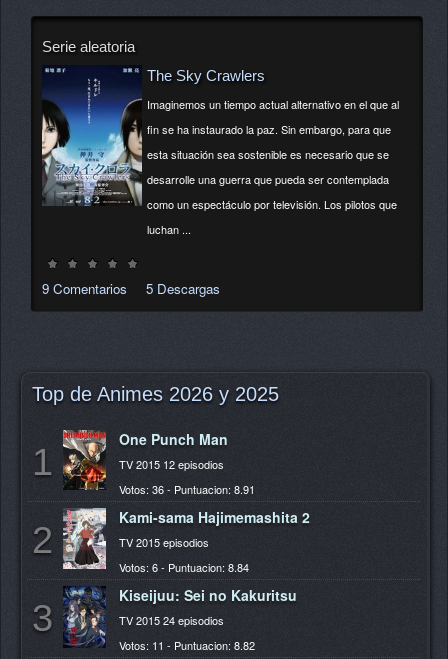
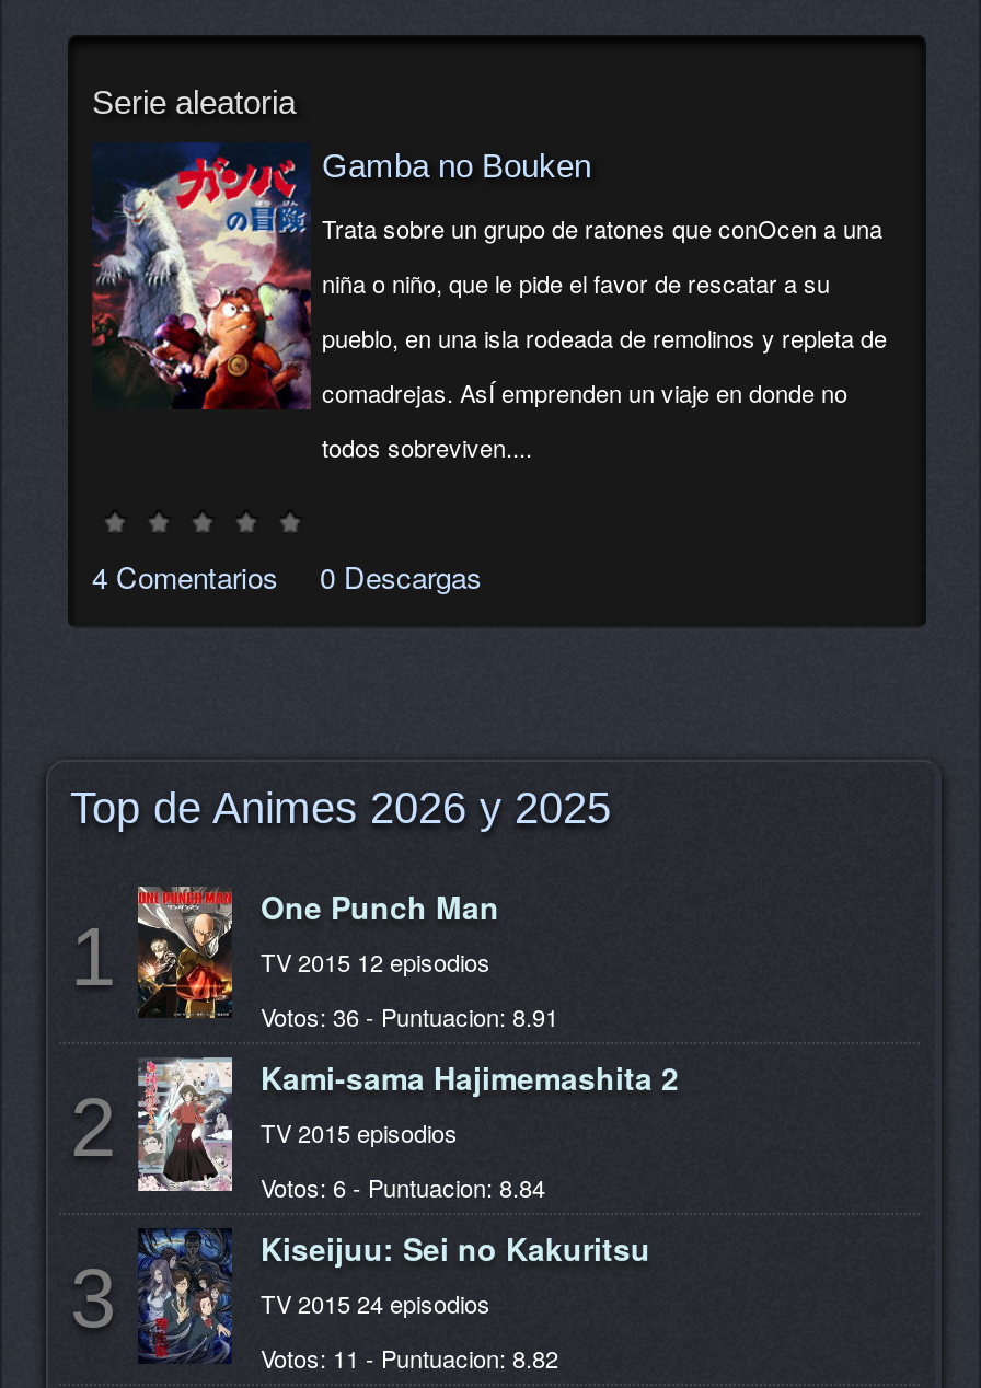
[41,67,399,298] [image] | The Sky Crawlers | Imaginemos un tiempo actual alternativo en el que al | fin se ha instaurado la paz. Sin embargo, para que | esta situación sea sostenible es necesario que se | desarrolle una guerra que pueda ser contemplada | como un espectáculo por televisión. Los pilotos que | luchan ... | 9 Comentarios | 5 Descargas -> [92,142,887,598] [image] | Gamba no Bouken | Trata sobre un grupo de ratones que conOcen a una | niña o niño, que le pide el favor de rescatar a su | pueblo, en una isla rodeada de remolinos y repleta de | comadrejas. AsÍ emprenden un viaje en donde no | todos sobreviven.... | 4 Comentarios | 0 Descargas

